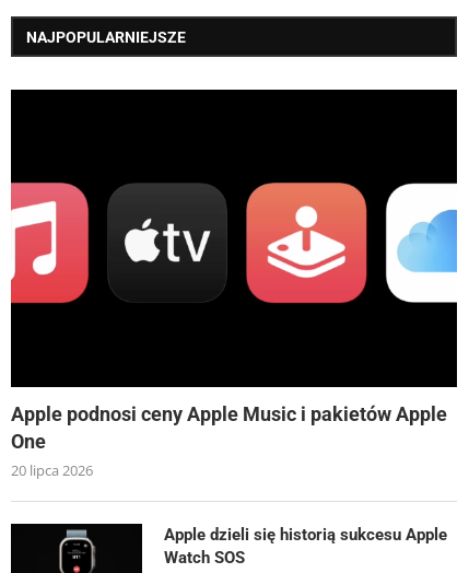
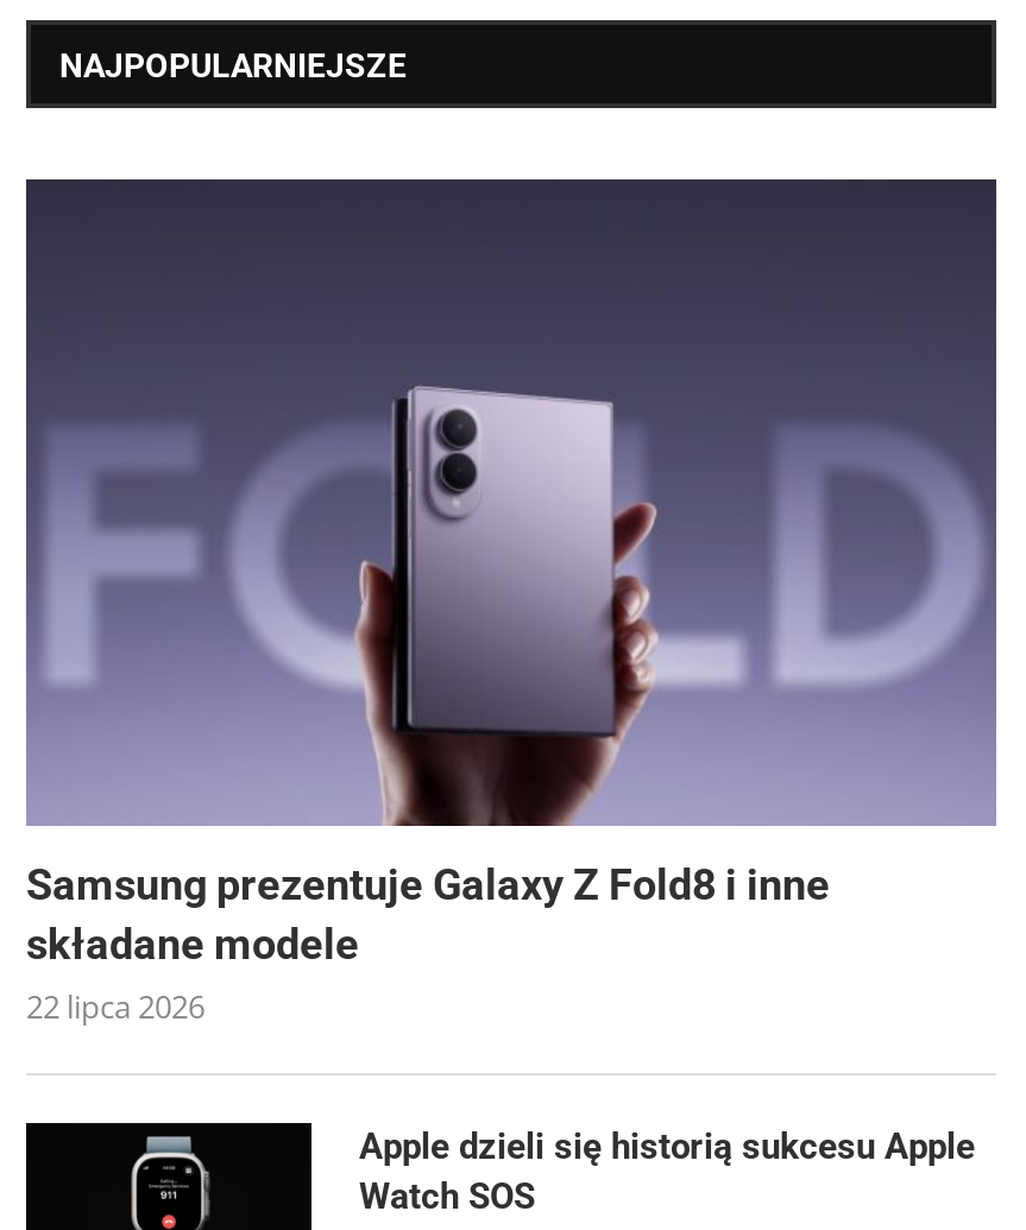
[10,91,458,480] [image] | Apple podnosi ceny Apple Music i pakietów Apple | One | 20 lipca 2026 -> [24,179,999,1028] [image] | Samsung prezentuje Galaxy Z Fold8 i inne | składane modele | 22 lipca 2026

